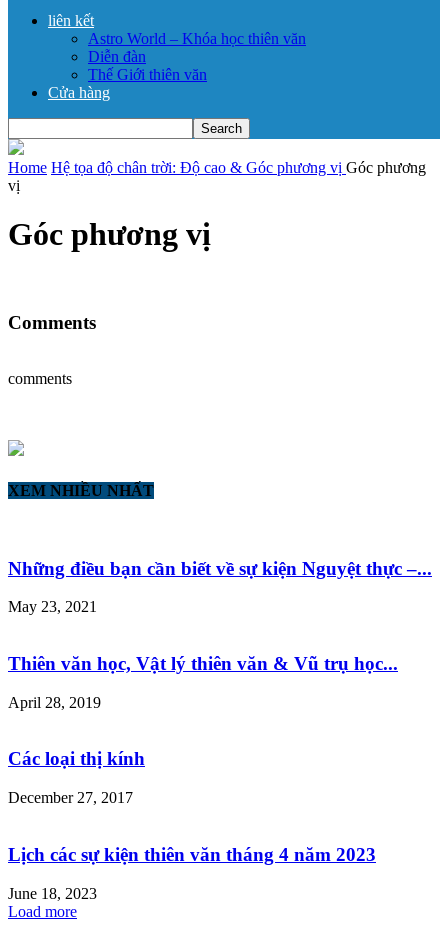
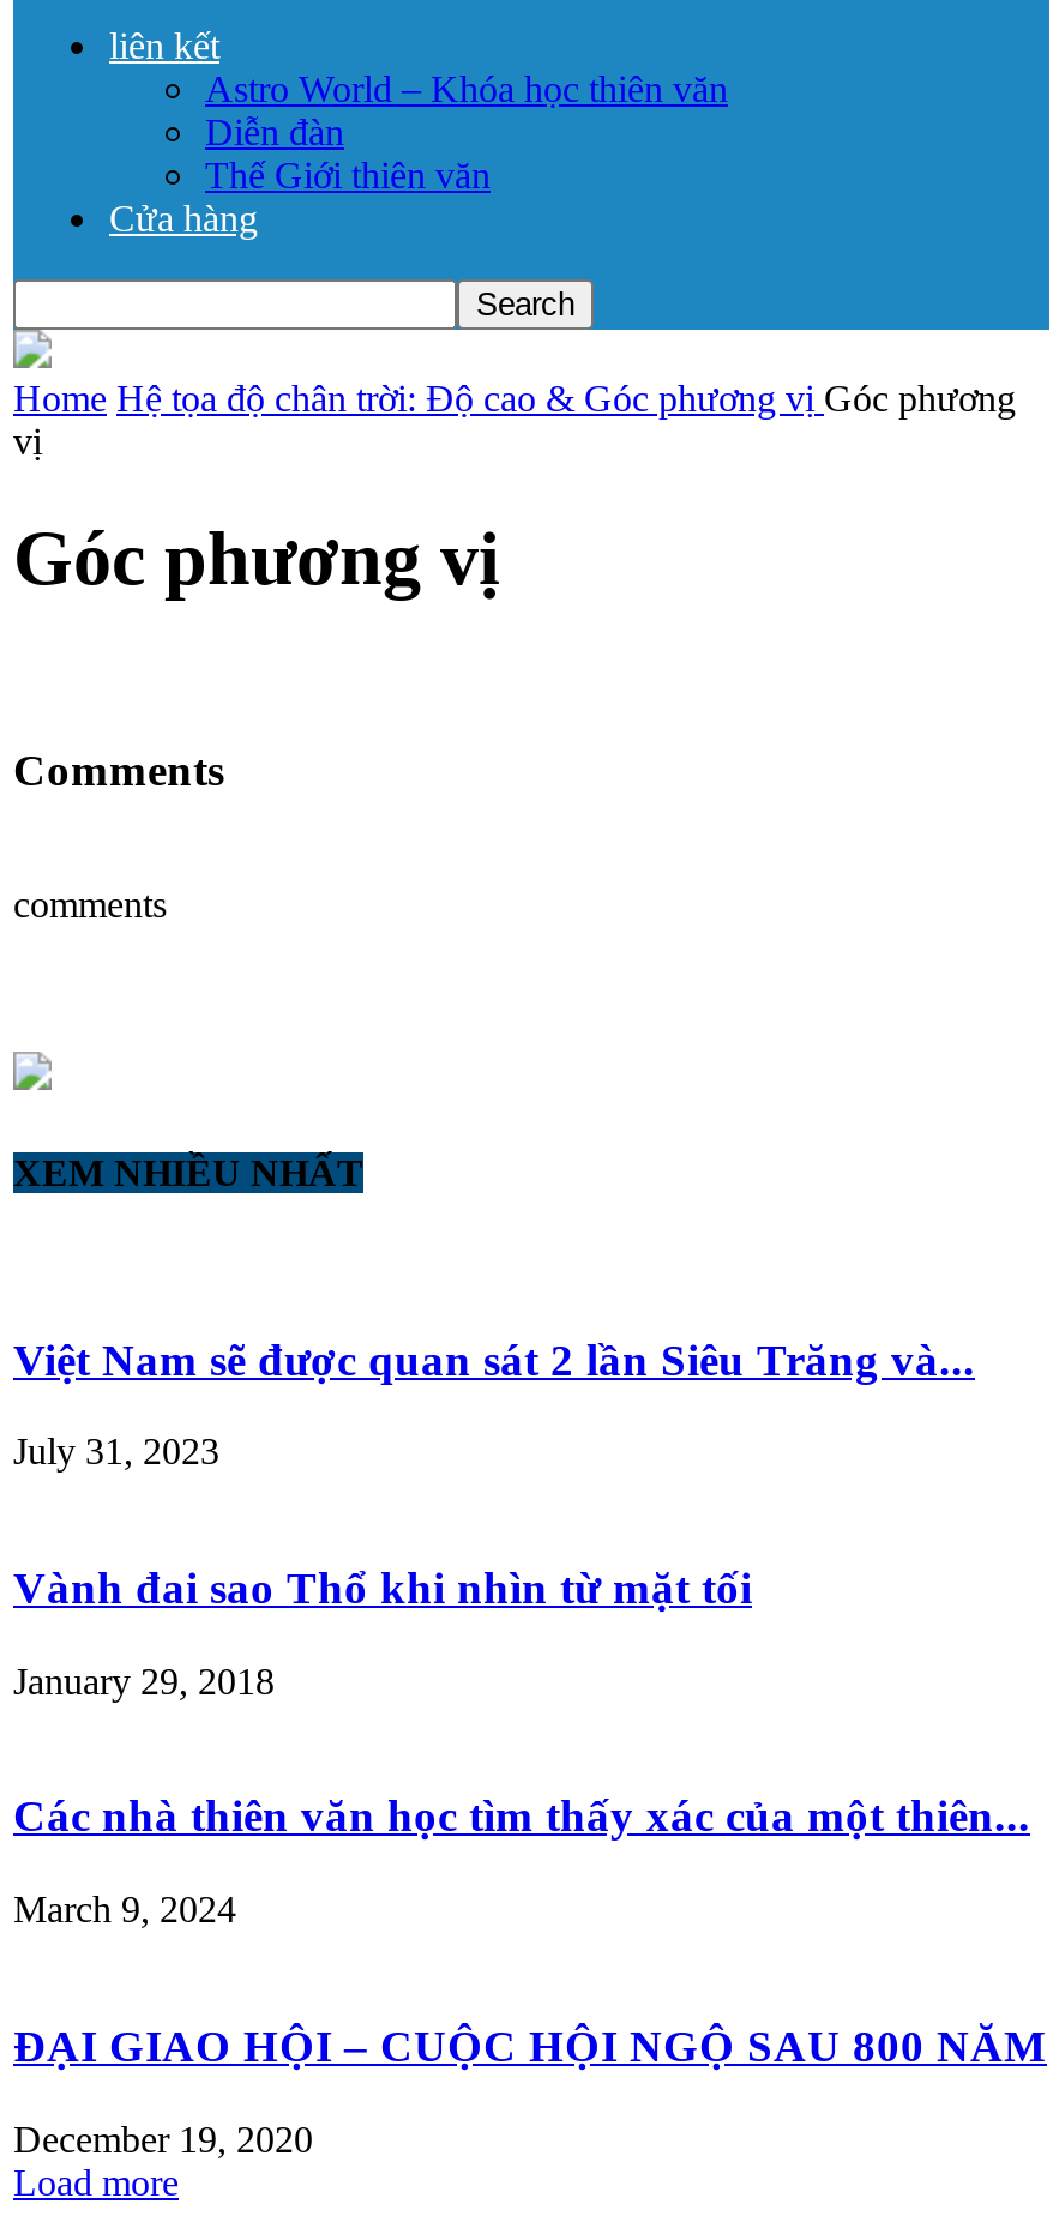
[8,558,432,579] Những điều bạn cần biết về sự kiện Nguyệt thực –... -> [13,1334,975,1384] Việt Nam sẽ được quan sát 2 lần Siêu Trăng và...
[8,598,97,615] May 23, 2021 -> [13,1431,219,1472] July 31, 2023
[8,653,398,674] Thiên văn học, Vật lý thiên văn & Vũ trụ học... -> [13,1562,752,1613] Vành đai sao Thổ khi nhìn từ mặt tối
[8,694,101,711] April 28, 2019 -> [13,1660,275,1701] January 29, 2018
[8,748,145,769] Các loại thị kính -> [13,1791,1030,1842] Các nhà thiên văn học tìm thấy xác của một thiên...
[8,789,133,806] December 27, 2017 -> [13,1889,236,1930] March 9, 2024
[8,844,376,865] Lịch các sự kiện thiên văn tháng 4 năm 2023 -> [13,2020,1047,2071] ĐẠI GIAO HỘI – CUỘC HỘI NGỘ SAU 800 NĂM
[8,885,97,902] June 18, 2023 -> [13,2118,313,2159] December 19, 2020

